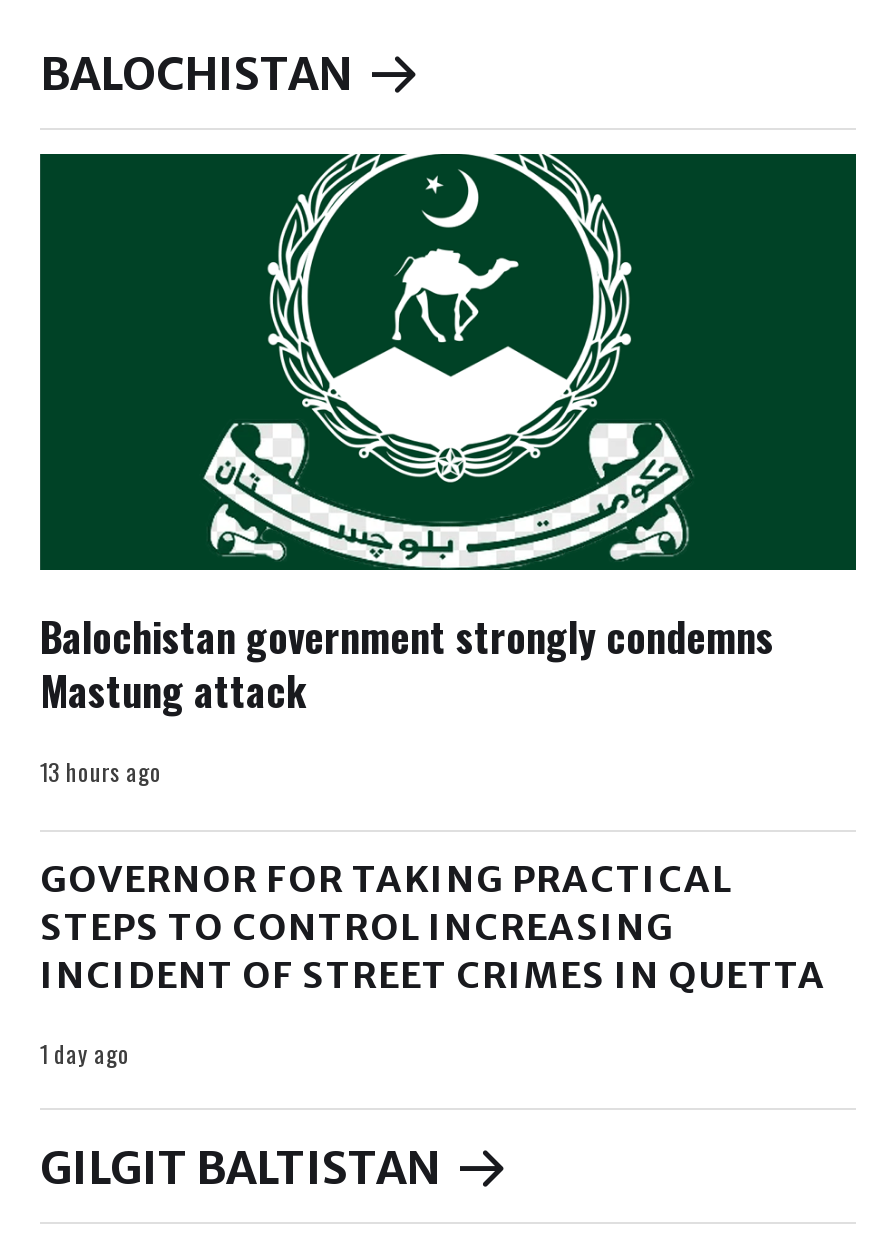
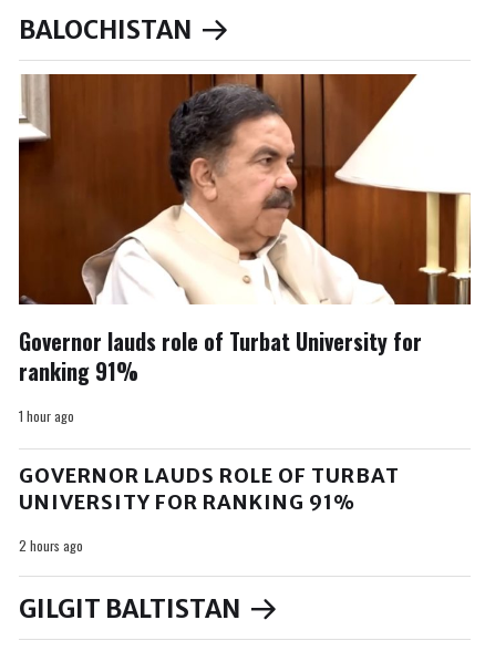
[38,152,858,720] [image] | Balochistan government strongly condemns | Mastung attack -> [18,73,472,387] [image] | Governor lauds role of Turbat University for | ranking 91%
[40,754,162,788] 13 hours ago -> [19,406,74,425] 1 hour ago
[40,856,826,998] GOVERNOR FOR TAKING PRACTICAL | STEPS TO CONTROL INCREASING | INCIDENT OF STREET CRIMES IN QUETTA -> [19,463,400,515] GOVERNOR LAUDS ROLE OF TURBAT | UNIVERSITY FOR RANKING 91%
[40,1036,130,1070] 1 day ago -> [19,536,83,554] 2 hours ago

